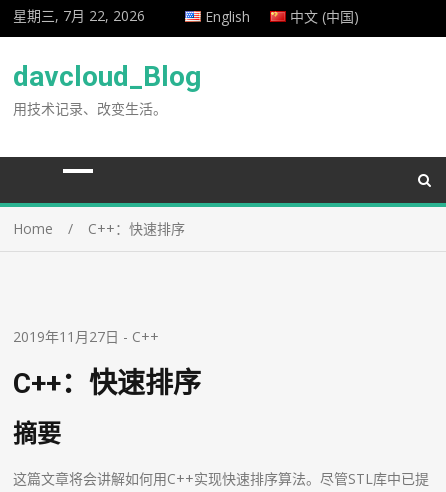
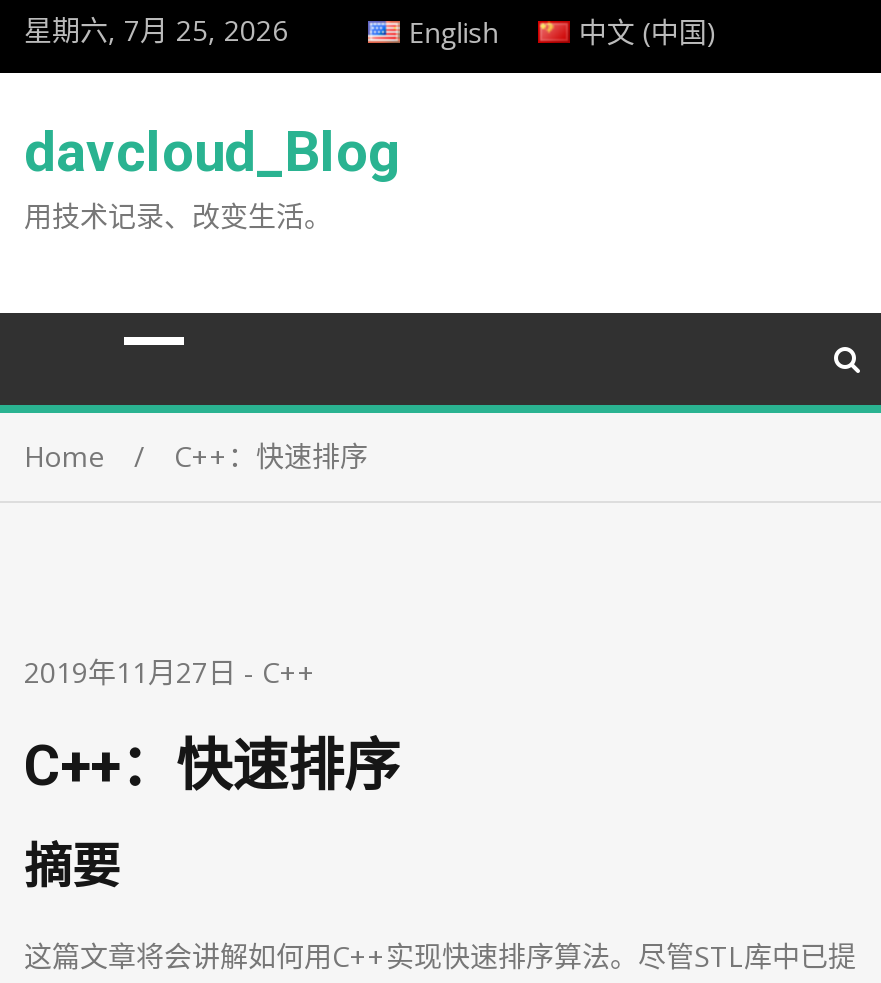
[13,6,145,25] 星期三, 7月 22, 2026 -> [24,11,288,49] 星期六, 7月 25, 2026

